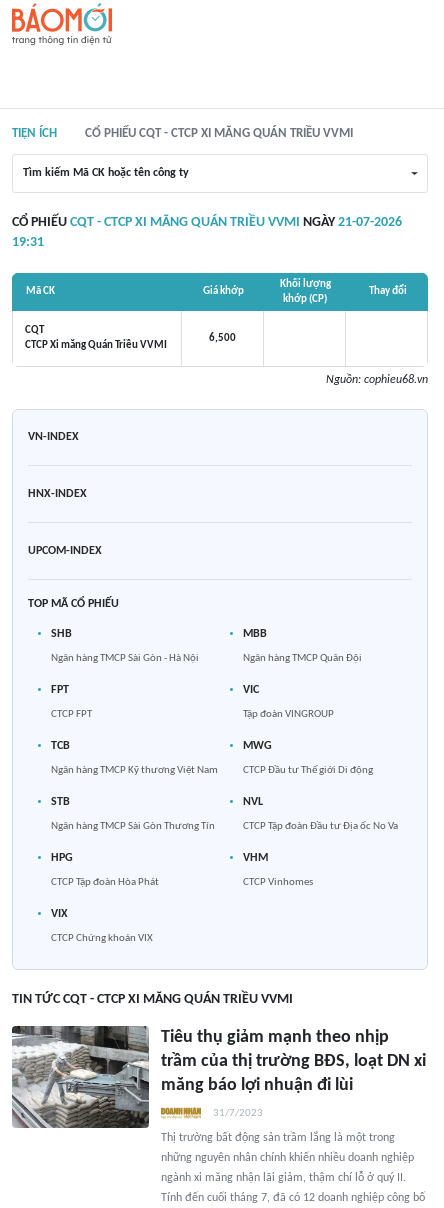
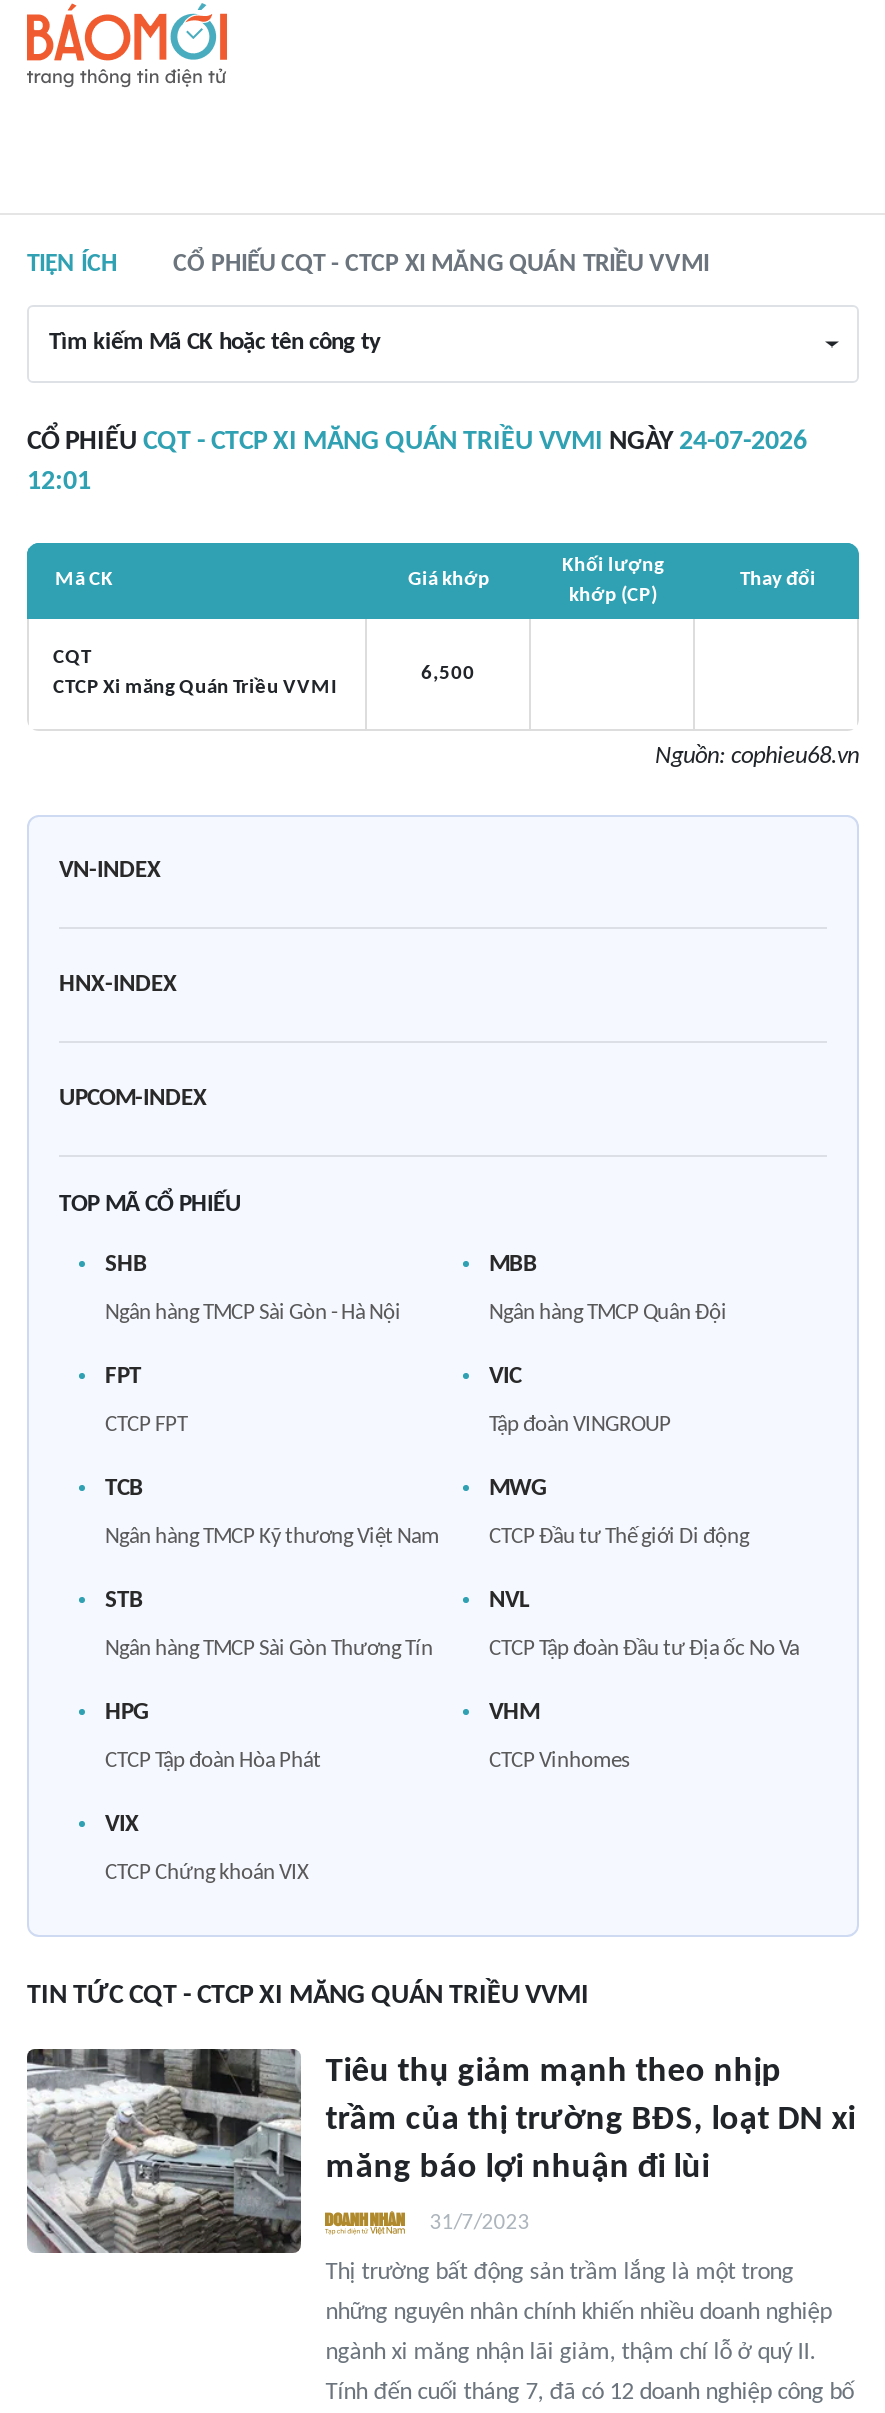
[12,215,402,230] CỔ PHIẾU CQT - CTCP XI MĂNG QUÁN TRIỀU VVMI NGÀY 21-07-2026 -> [27,427,807,457] CỔ PHIẾU CQT - CTCP XI MĂNG QUÁN TRIỀU VVMI NGÀY 24-07-2026
[12,235,44,250] 19:31 -> [27,467,91,497] 12:01

